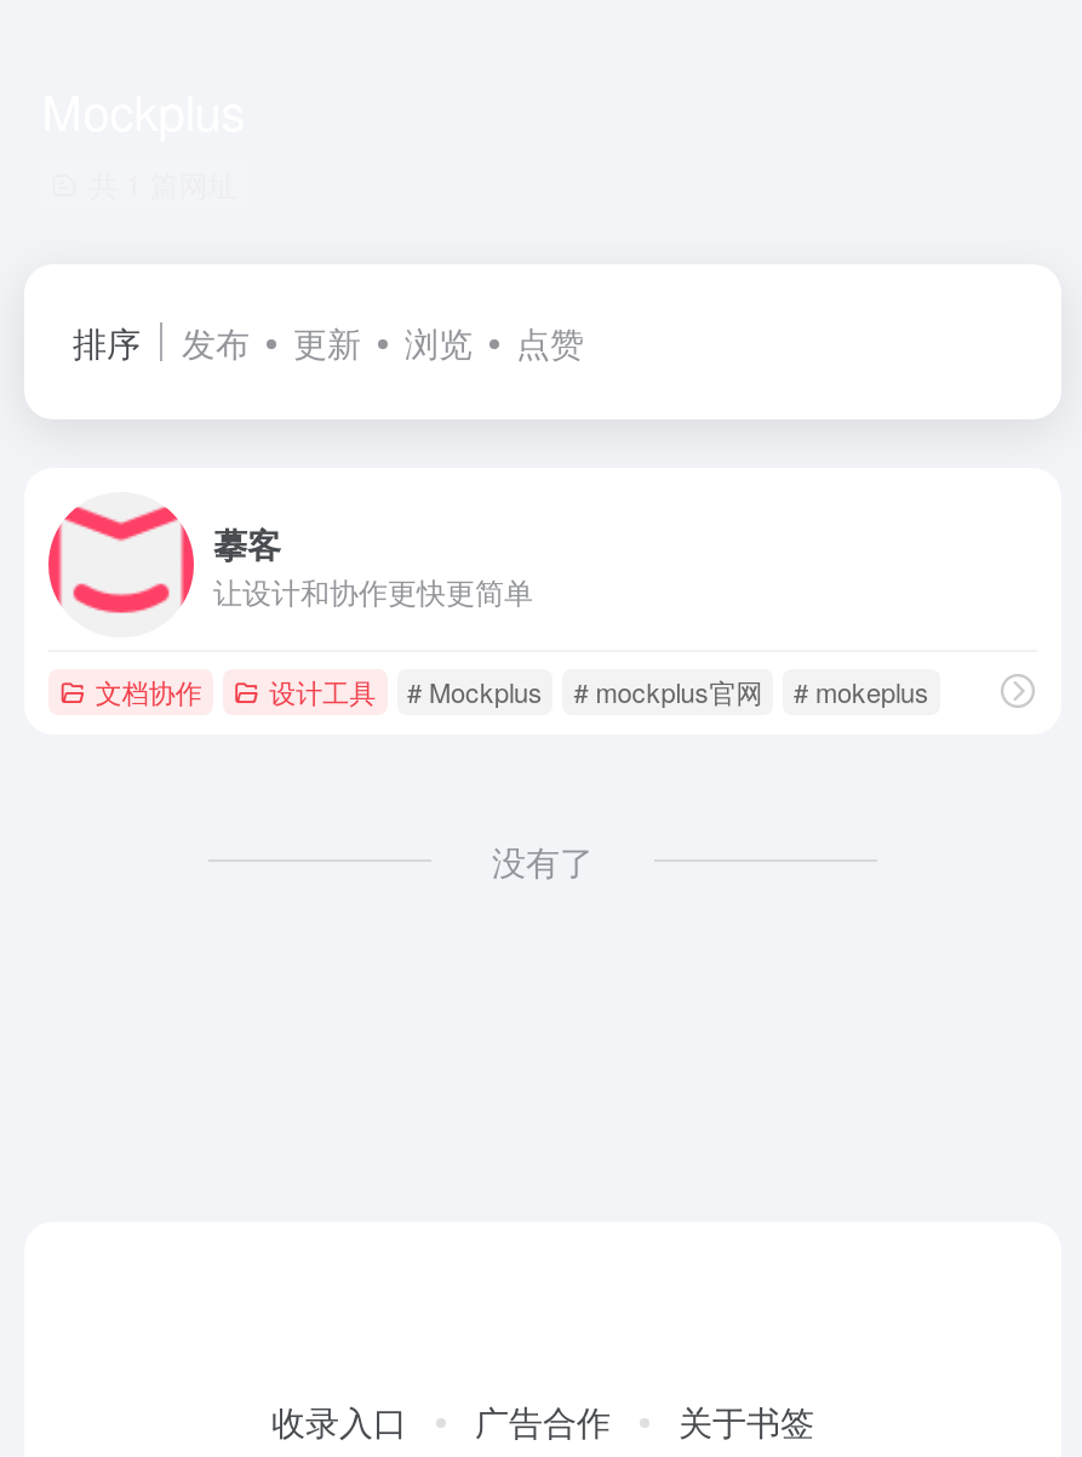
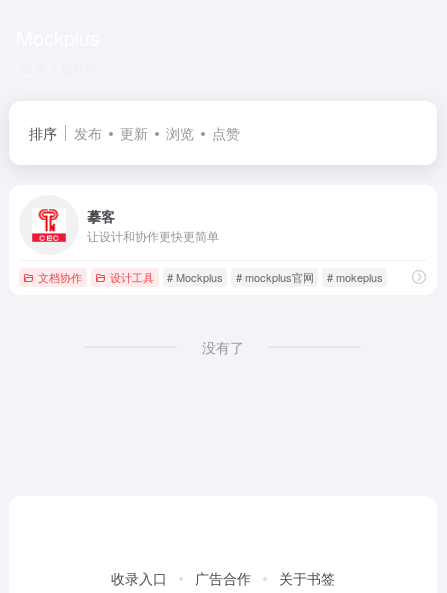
[46,504,196,616] [image] -> [19,201,79,245] [image]

